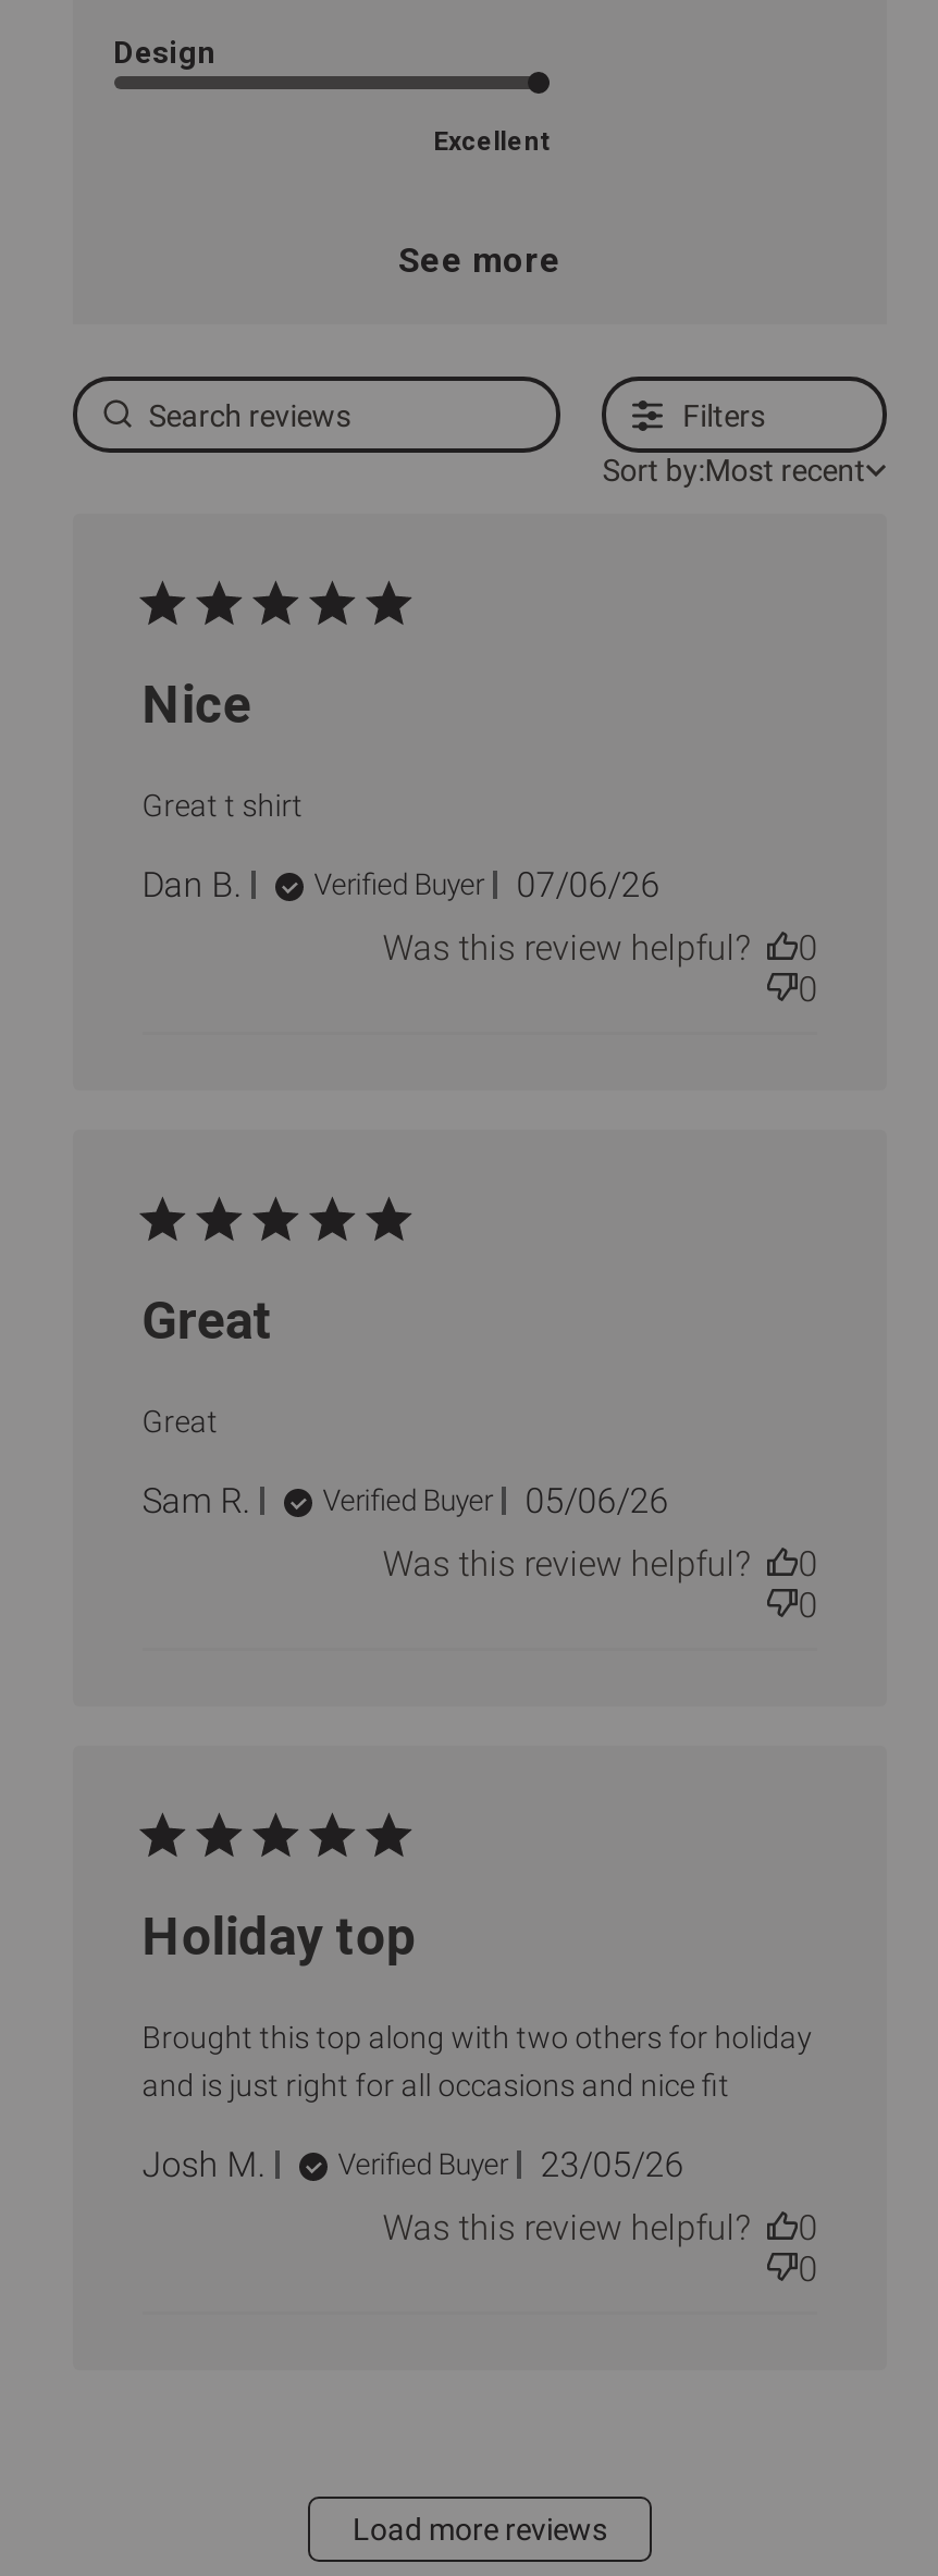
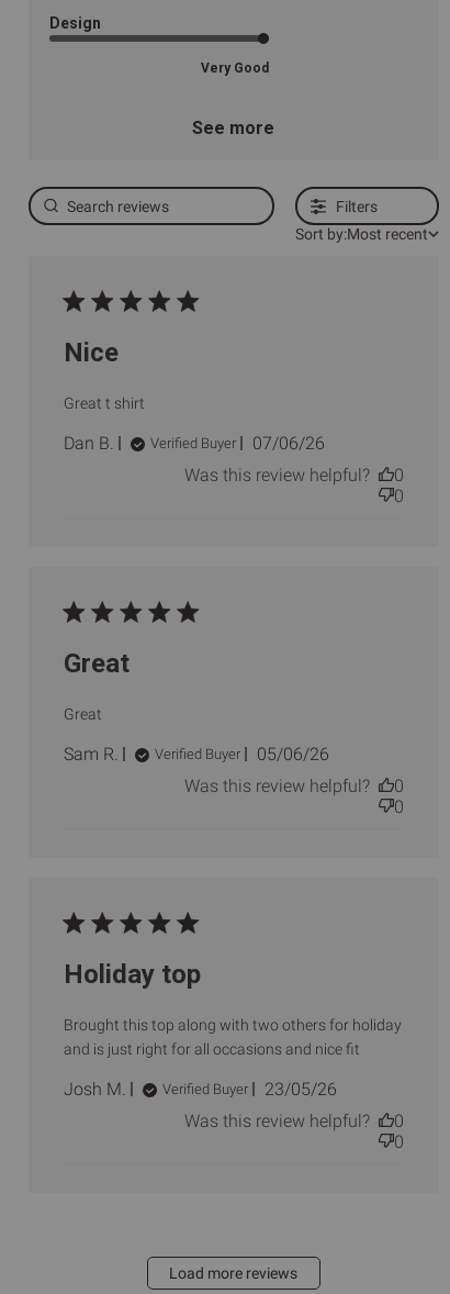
[433,127,548,157] Excellent -> [200,61,268,76] Very Good

